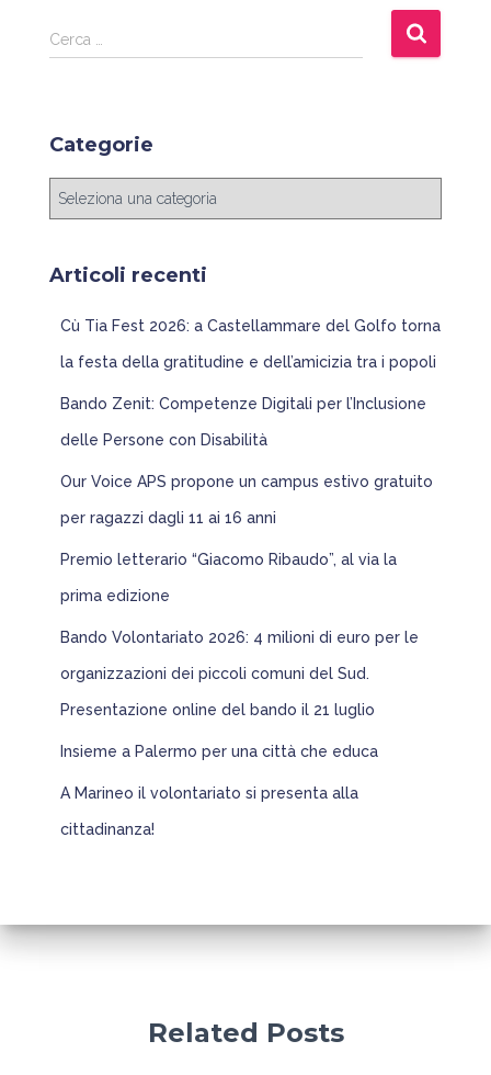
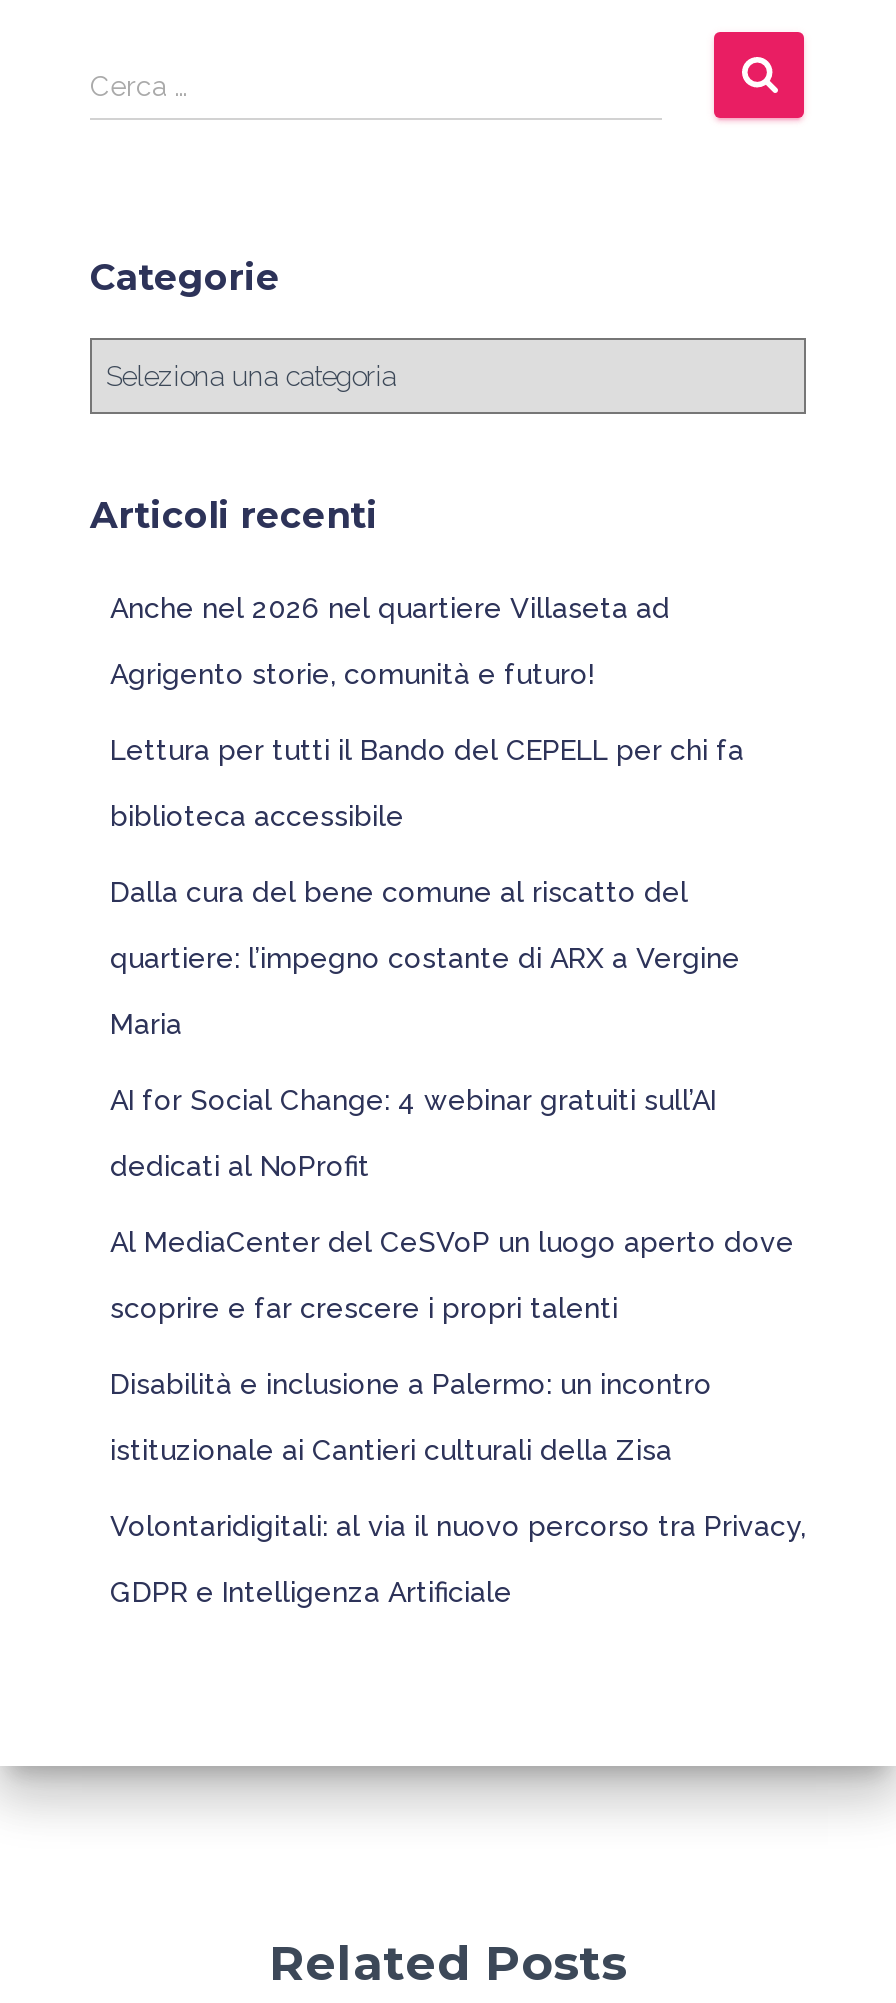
[60,317,441,838] Cù Tia Fest 2026: a Castellammare del Golfo torna | la festa della gratitudine e dell’amicizia tra i popoli | Bando Zenit: Competenze Digitali per l’Inclusione | delle Persone con Disabilità | Our Voice APS propone un campus estivo gratuito | per ragazzi dagli 11 ai 16 anni | Premio letterario “Giacomo Ribaudo”, al via la | prima edizione | Bando Volontariato 2026: 4 milioni di euro per le | organizzazioni dei piccoli comuni del Sud. | Presentazione online del bando il 21 luglio | Insieme a Palermo per una città che educa | A Marineo il volontariato si presenta alla | cittadinanza! -> [110,592,806,1608] Anche nel 2026 nel quartiere Villaseta ad | Agrigento storie, comunità e futuro! | Lettura per tutti il Bando del CEPELL per chi fa | biblioteca accessibile | Dalla cura del bene comune al riscatto del | quartiere: l’impegno costante di ARX a Vergine | Maria | AI for Social Change: 4 webinar gratuiti sull’AI | dedicati al NoProfit | Al MediaCenter del CeSVoP un luogo aperto dove | scoprire e far crescere i propri talenti | Disabilità e inclusione a Palermo: un incontro | istituzionale ai Cantieri culturali della Zisa | Volontaridigitali: al via il nuovo percorso tra Privacy, | GDPR e Intelligenza Artificiale

